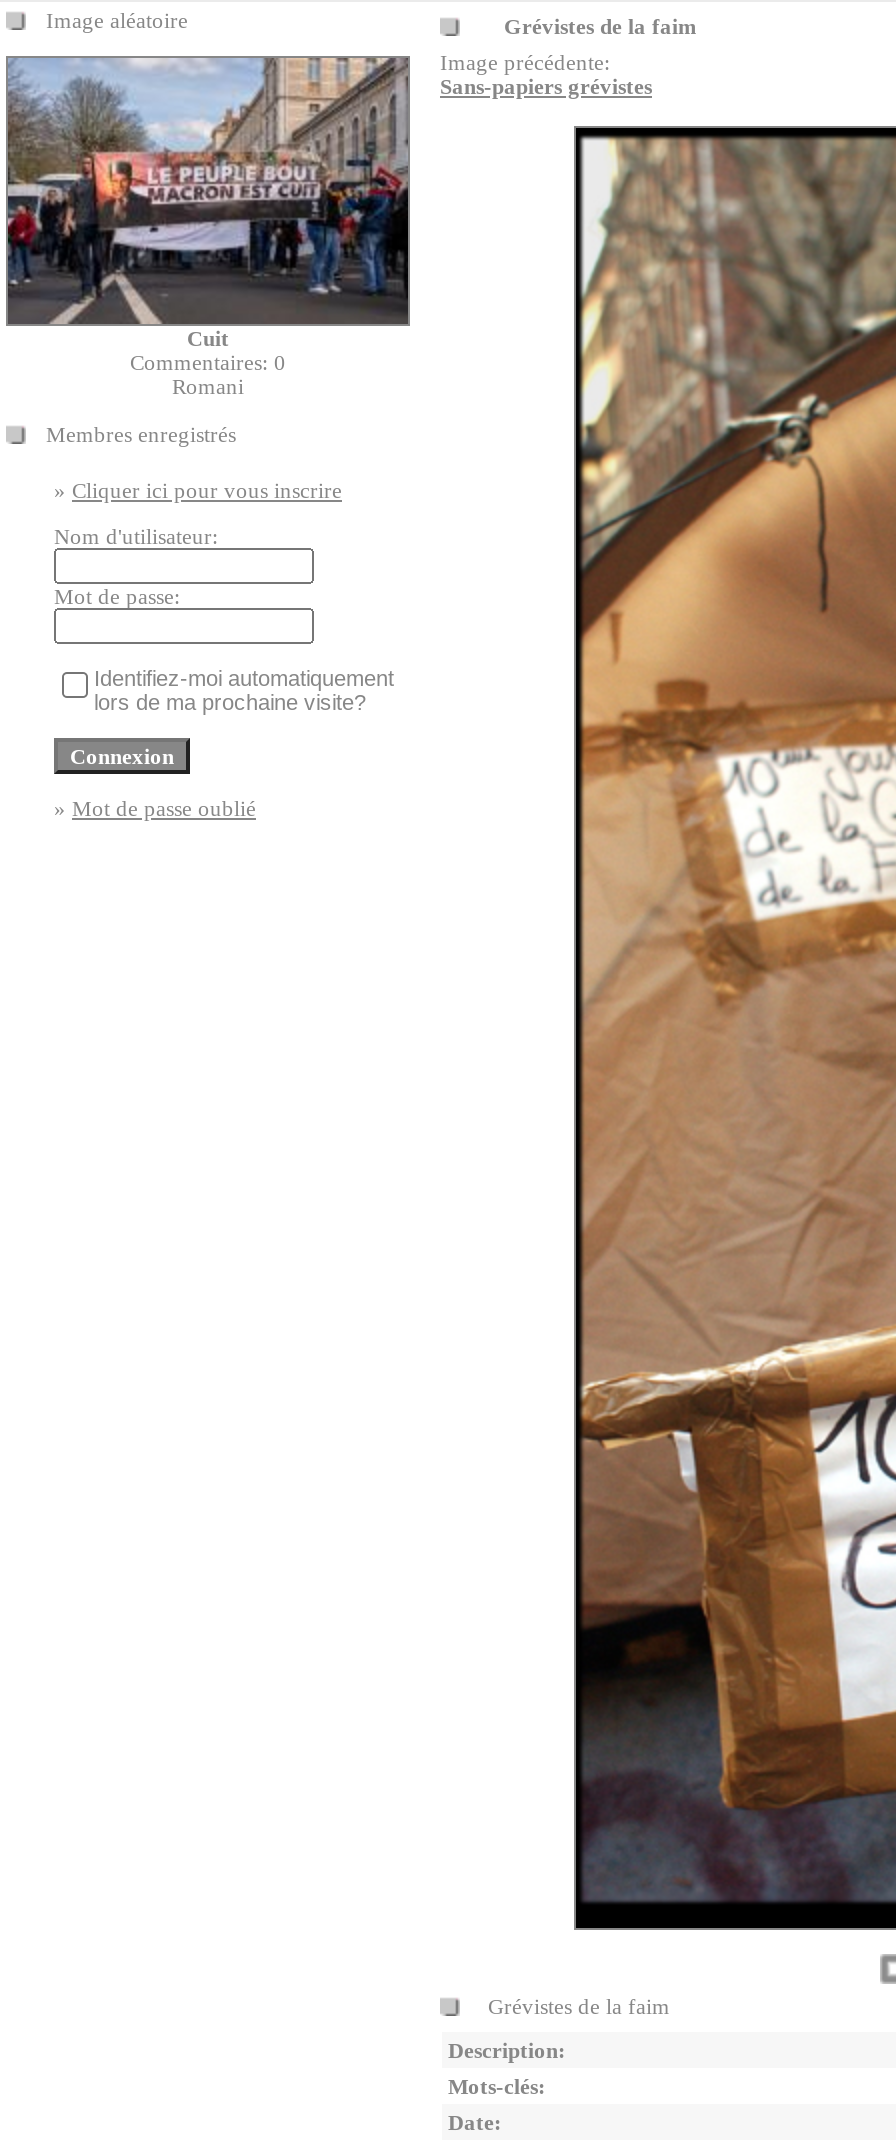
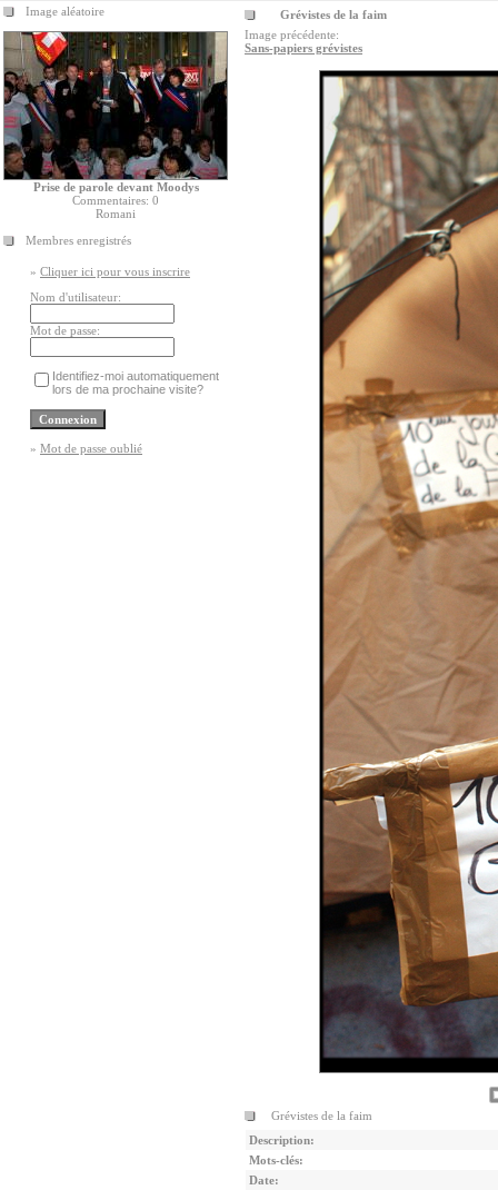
[8,56,410,350] [image] | Cuit -> [4,31,227,194] [image] | Prise de parole devant Moodys

